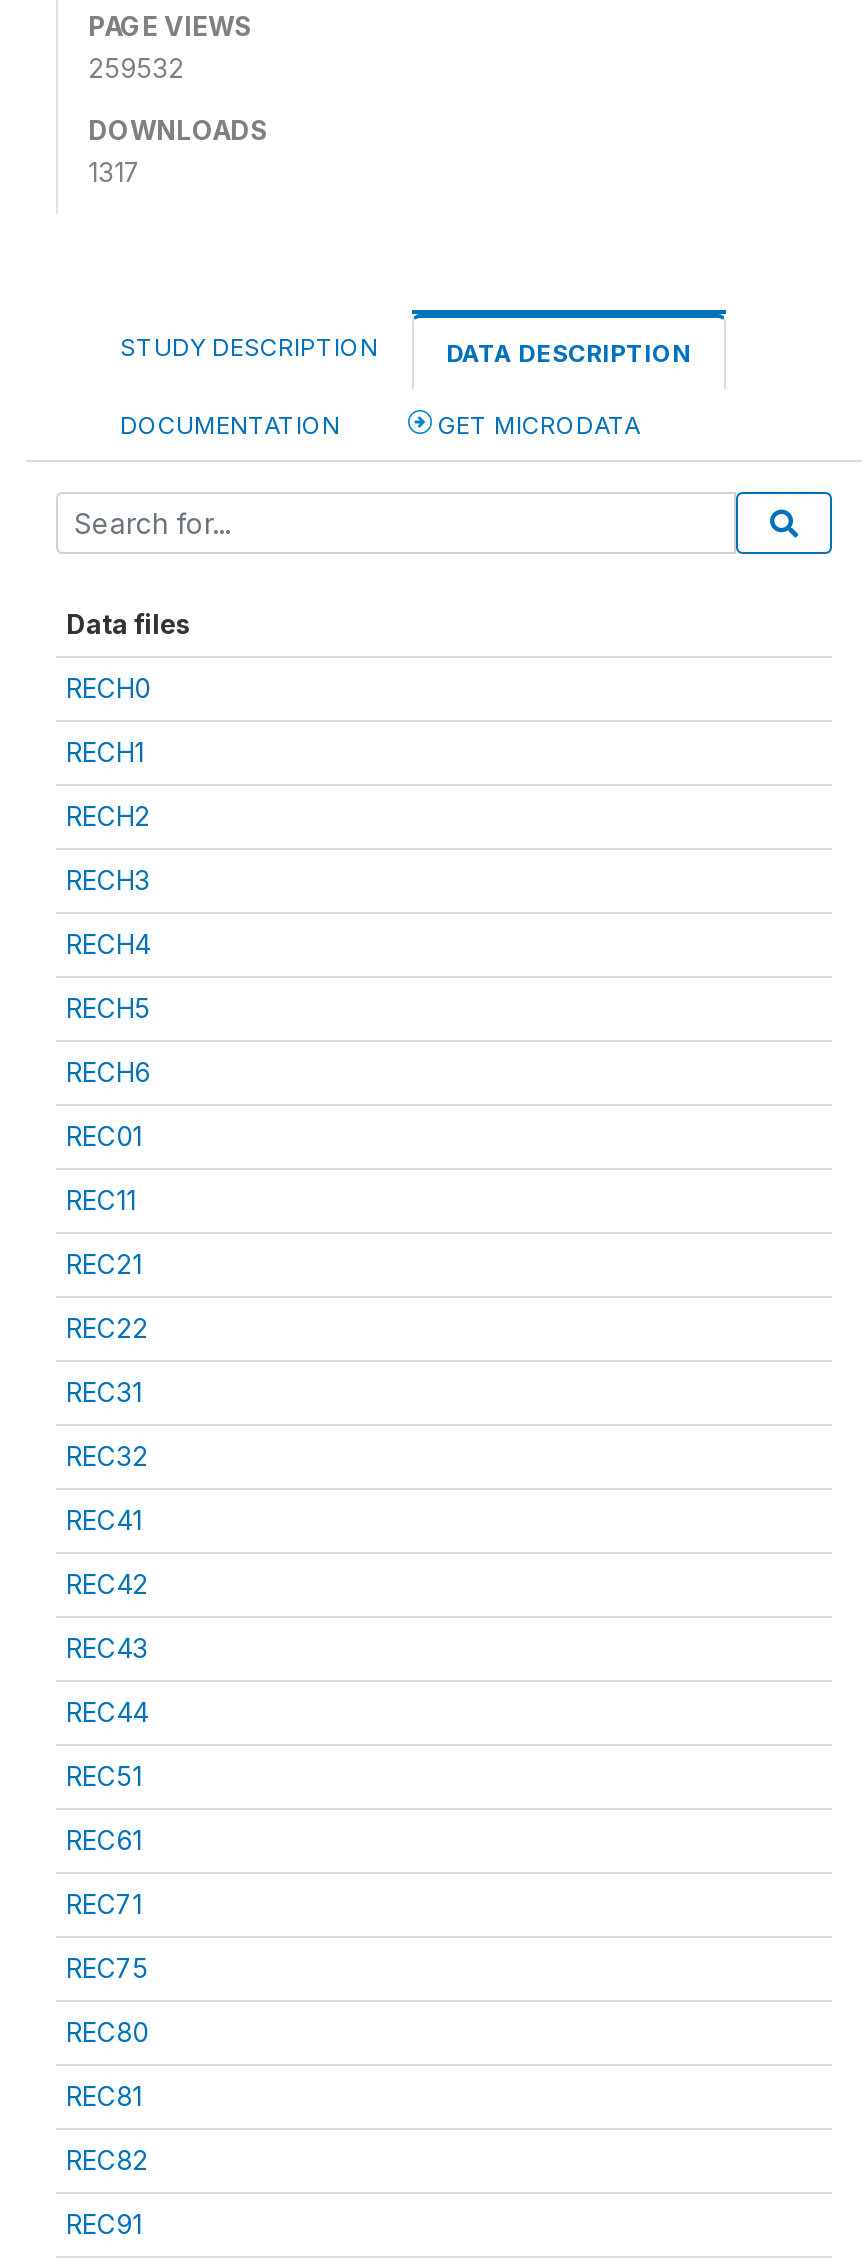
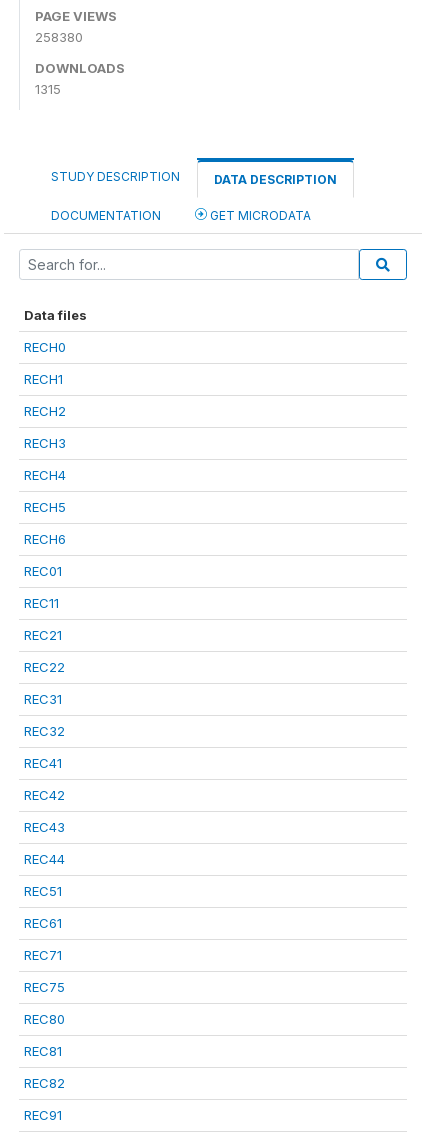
[88,52,184,84] 259532 -> [35,29,83,45] 258380
[88,156,140,188] 1317 -> [35,81,61,97] 1315

